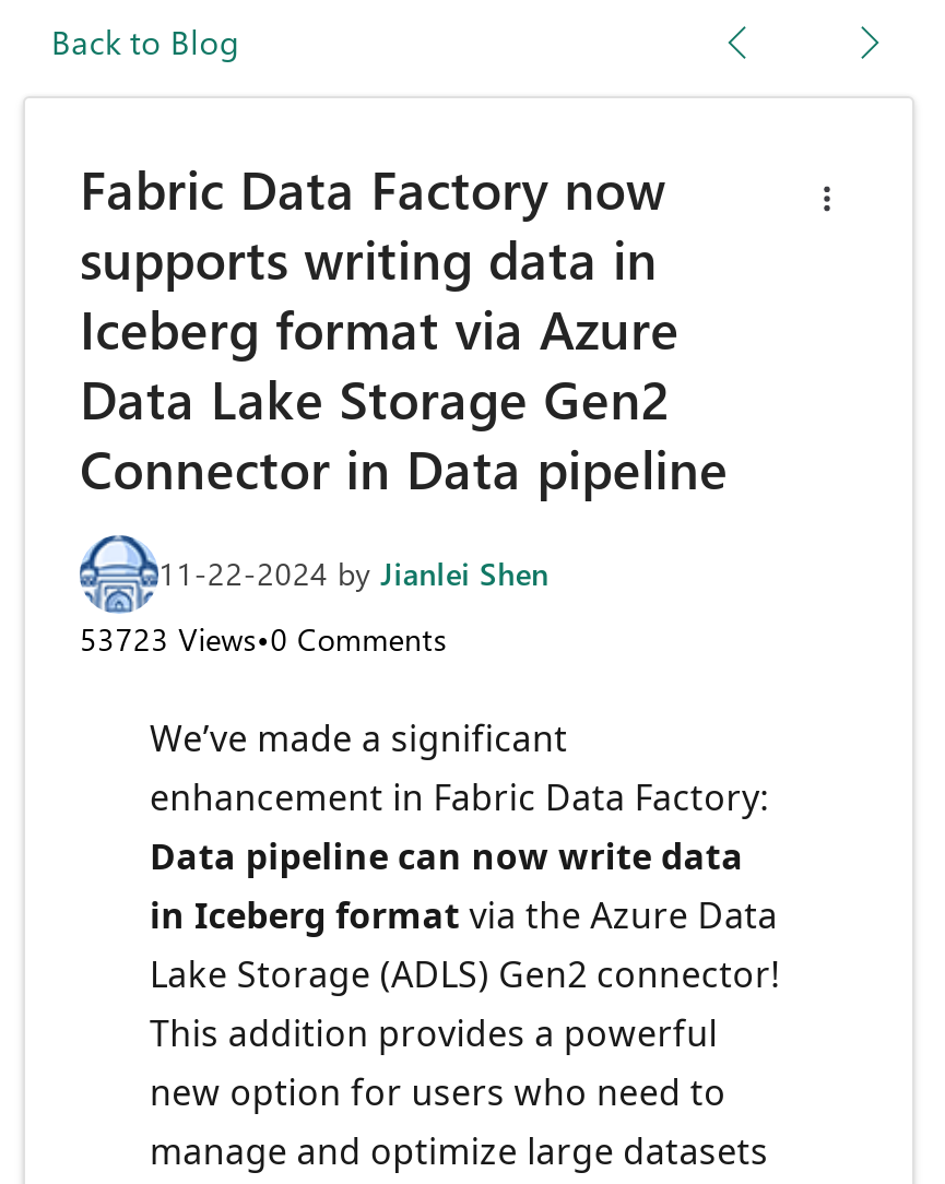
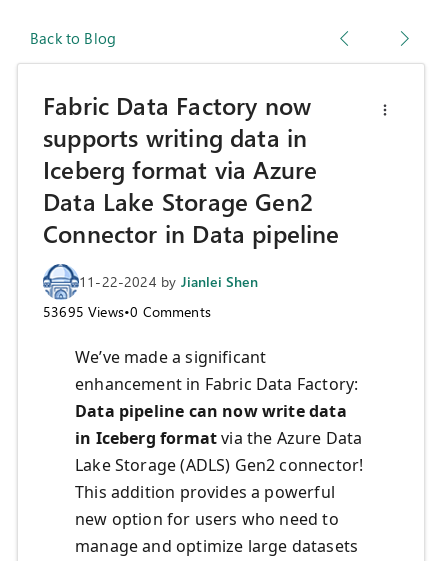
[80,619,447,661] 53723 Views•0 Comments -> [43,302,211,321] 53695 Views•0 Comments

